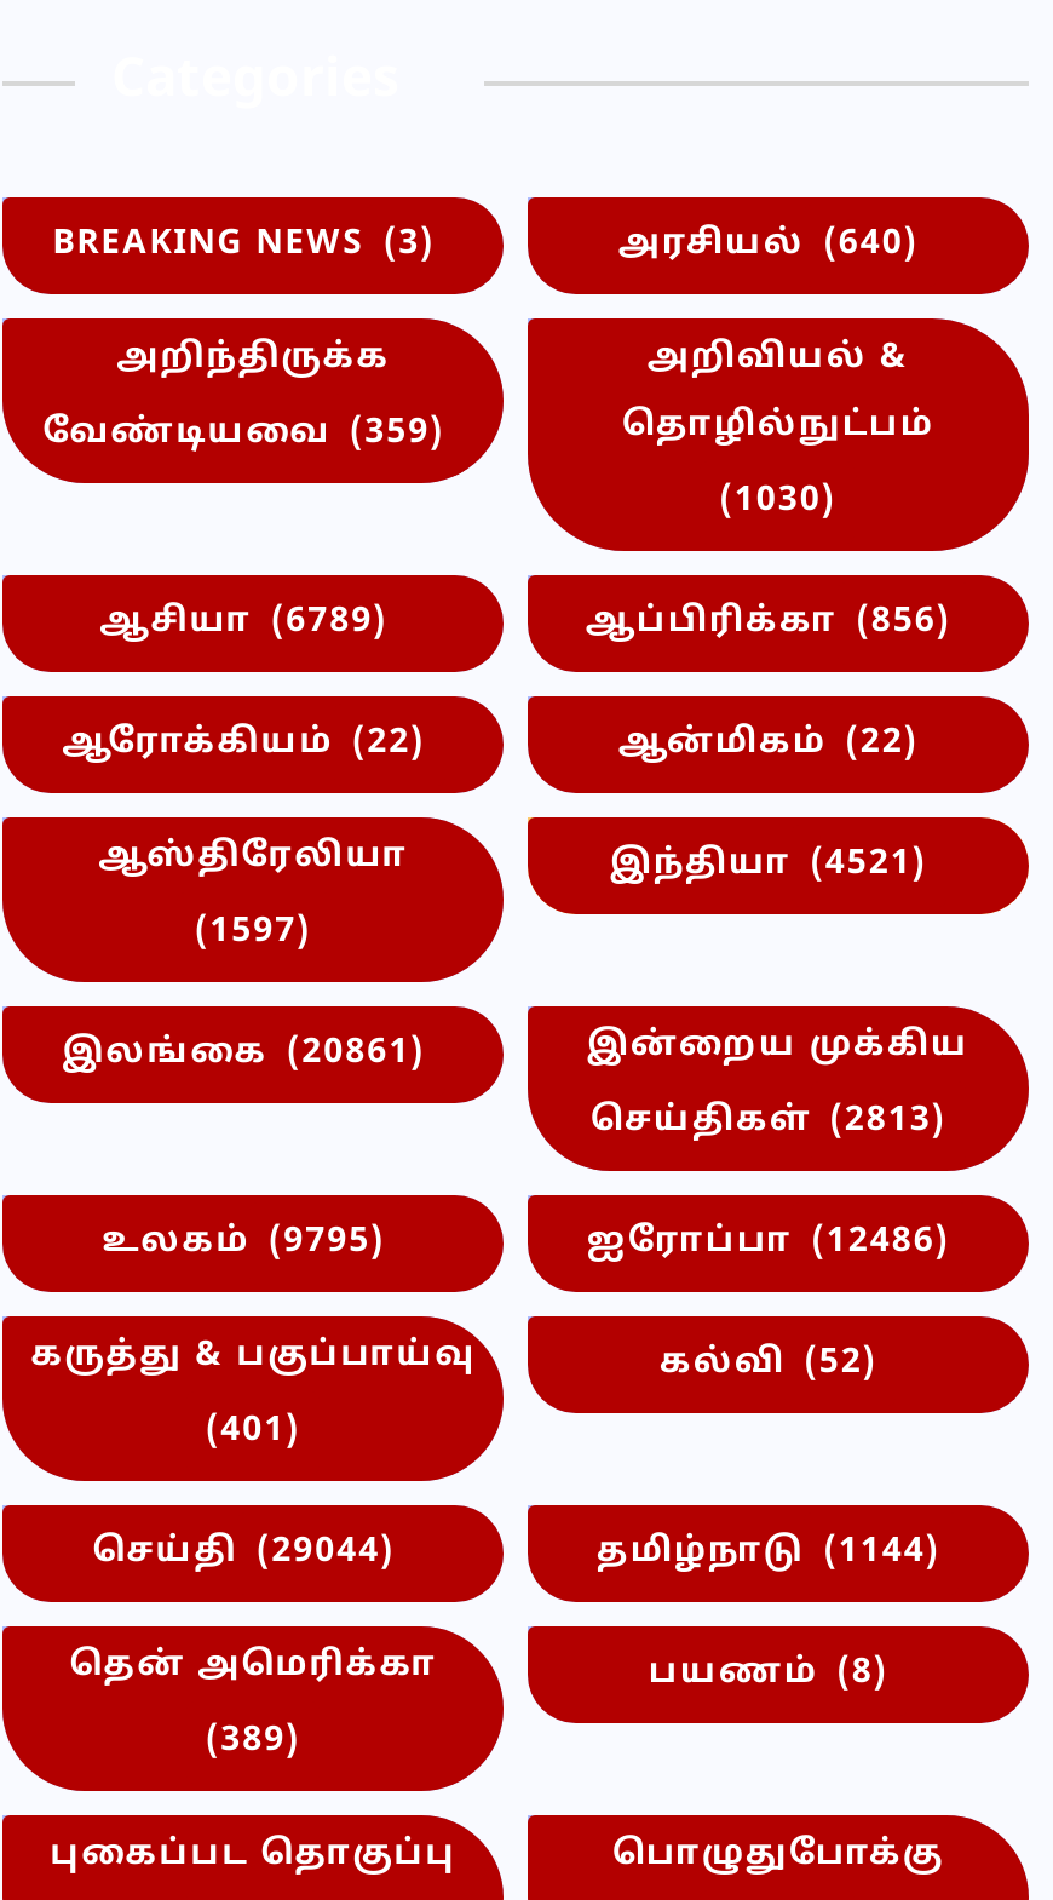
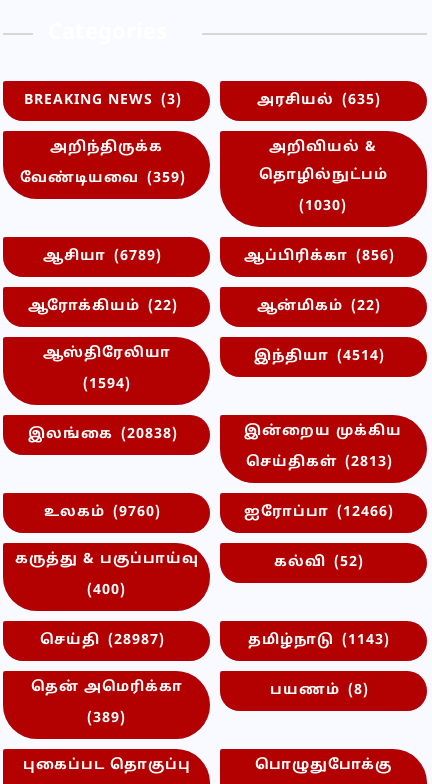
[618,225,918,266] அரசியல் (640) -> [257,92,381,109] அரசியல் (635)
[610,845,927,886] இந்தியா (4521) -> [254,348,385,365] இந்தியா (4514)
[195,912,311,954] (1597) -> [83,376,131,393] (1594)
[62,1033,425,1075] இலங்கை (20861) -> [28,426,178,443] இலங்கை (20838)
[102,1222,385,1264] உலகம் (9795) -> [44,504,161,521] உலகம் (9760)
[587,1222,950,1264] ஐரோப்பா (12486) -> [244,504,394,521] ஐரோப்பா (12466)
[206,1411,300,1452] (401) -> [87,582,126,599] (400)
[92,1532,395,1574] செய்தி (29044) -> [40,632,165,649] செய்தி (28987)
[596,1532,940,1574] தமிழ்நாடு (1144) -> [248,632,390,649] தமிழ்நாடு (1143)

